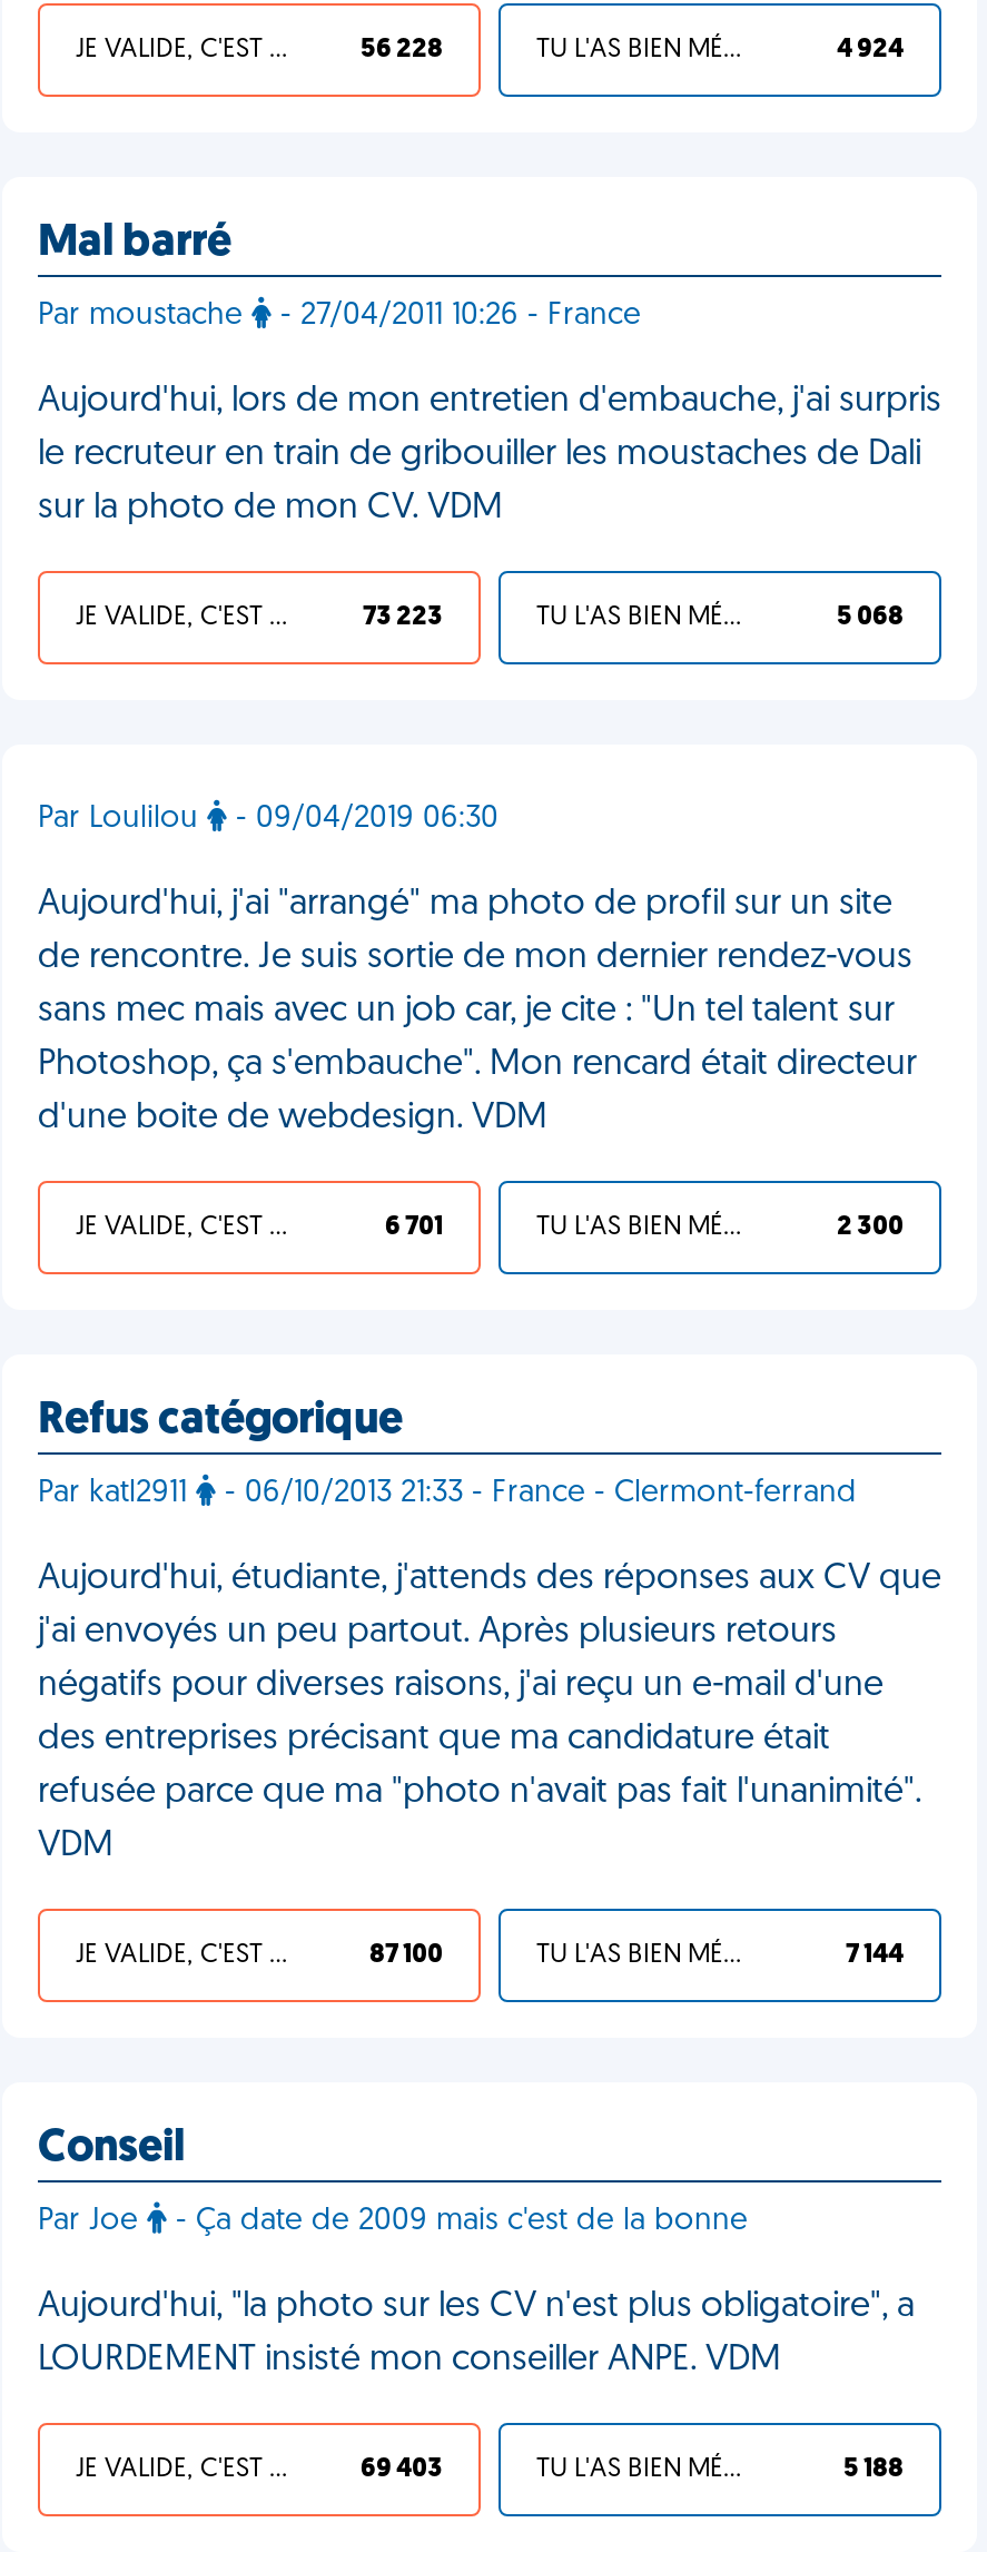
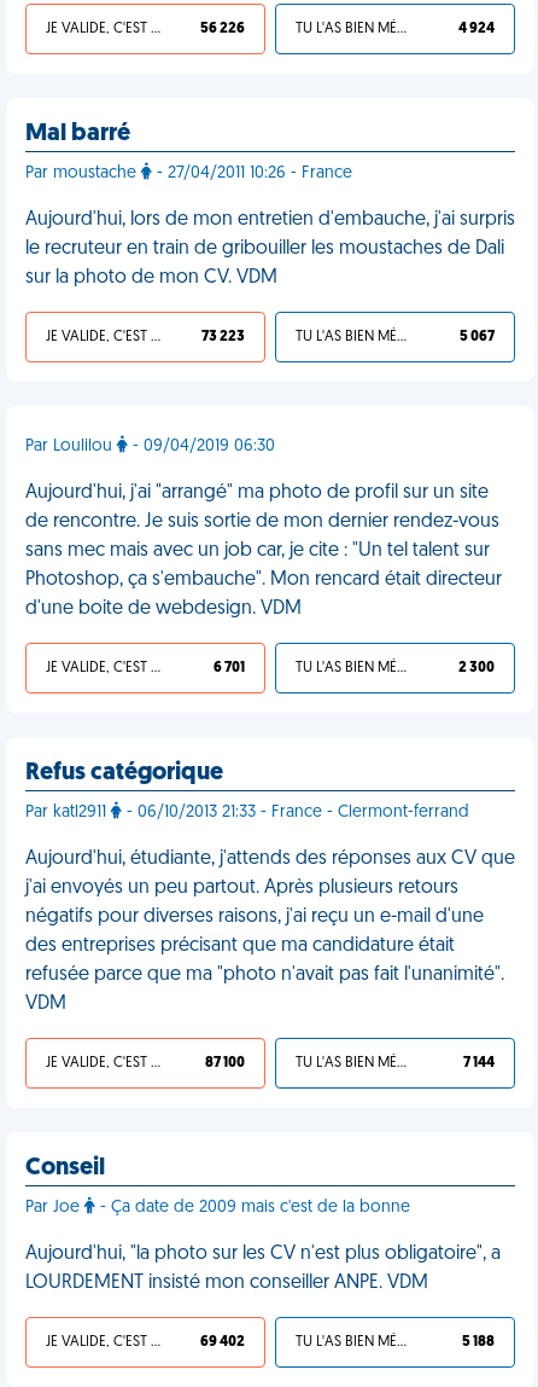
[361,37,443,63] 56 228 -> [200,22,245,36] 56 226
[837,604,904,631] 5 068 -> [460,330,495,344] 5 067
[361,2456,443,2483] 69 403 -> [200,1335,245,1350] 69 402

